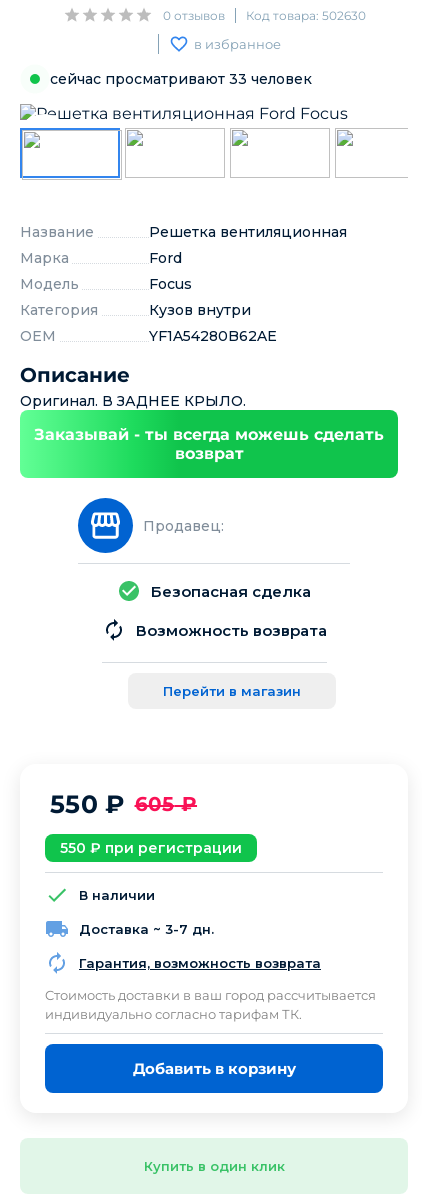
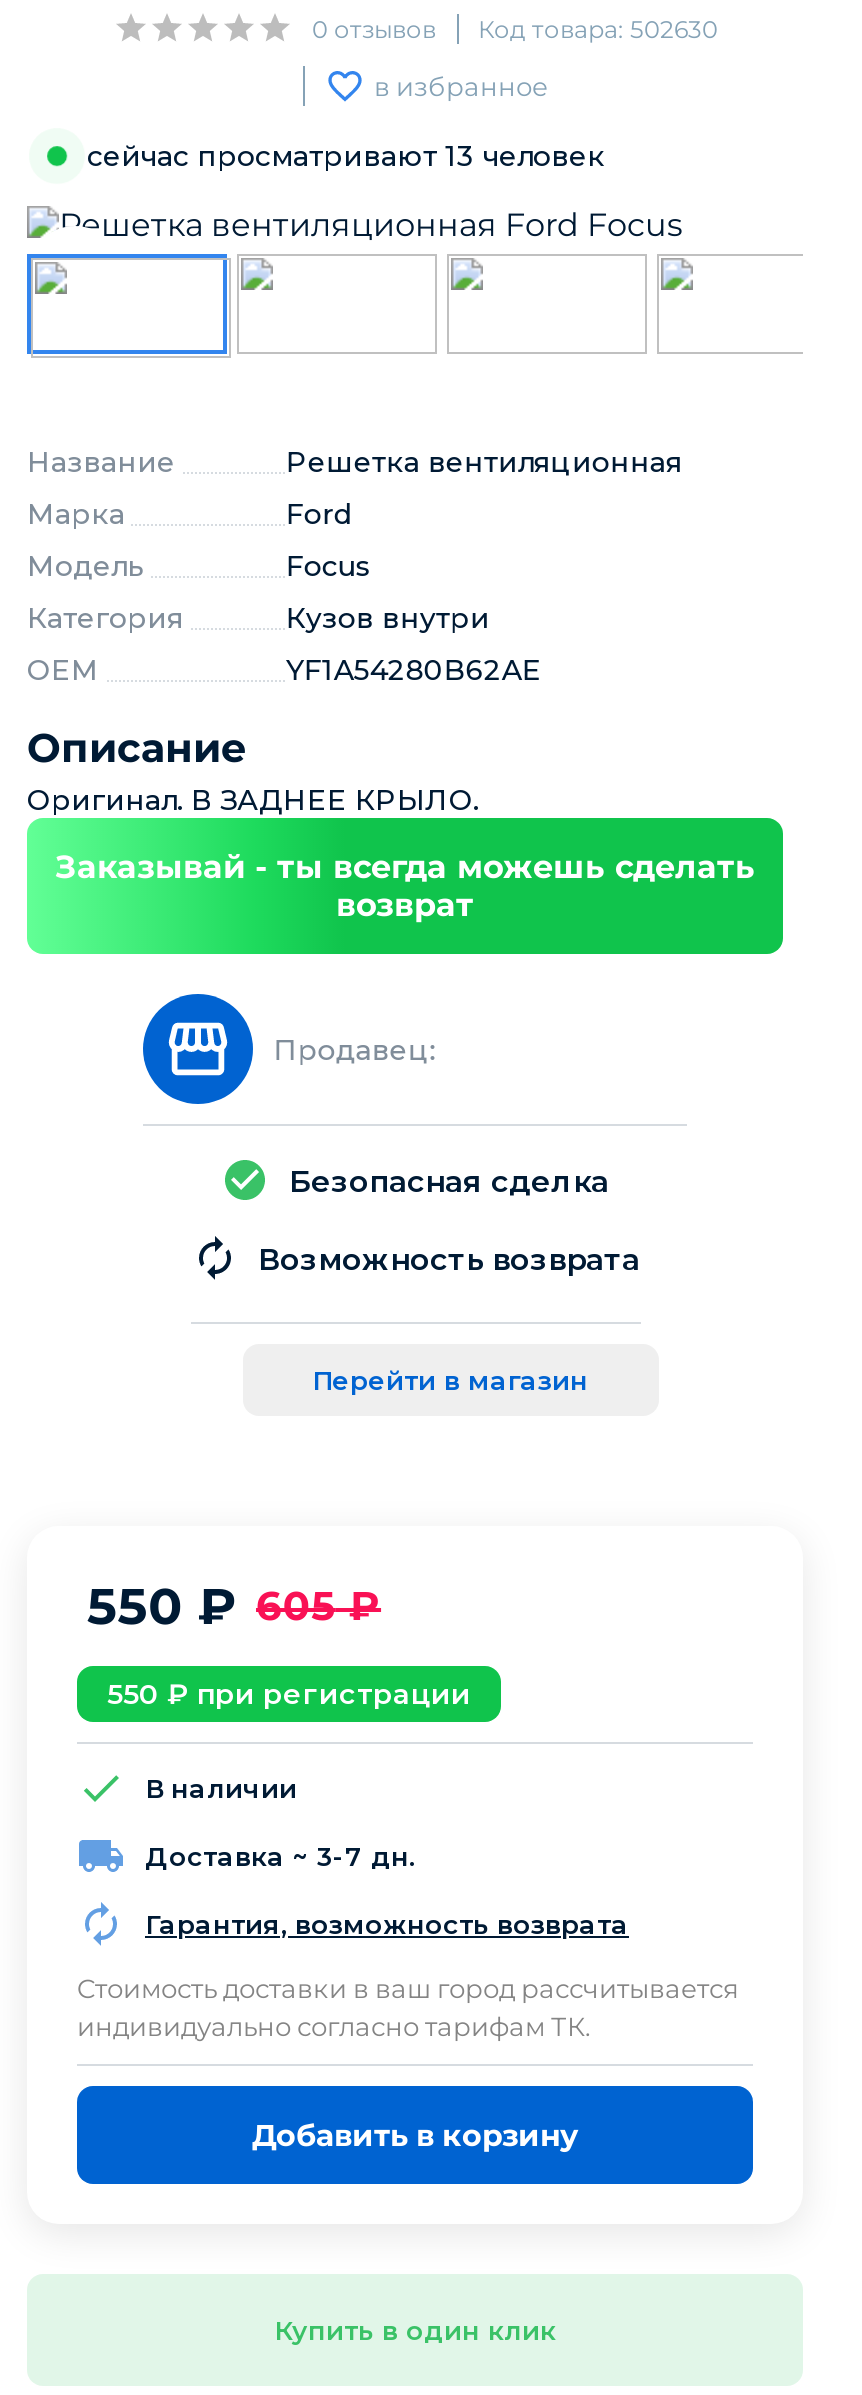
[50,70,312,88] сейчас просматривают 33 человек -> [87,138,605,174] сейчас просматривают 13 человек

